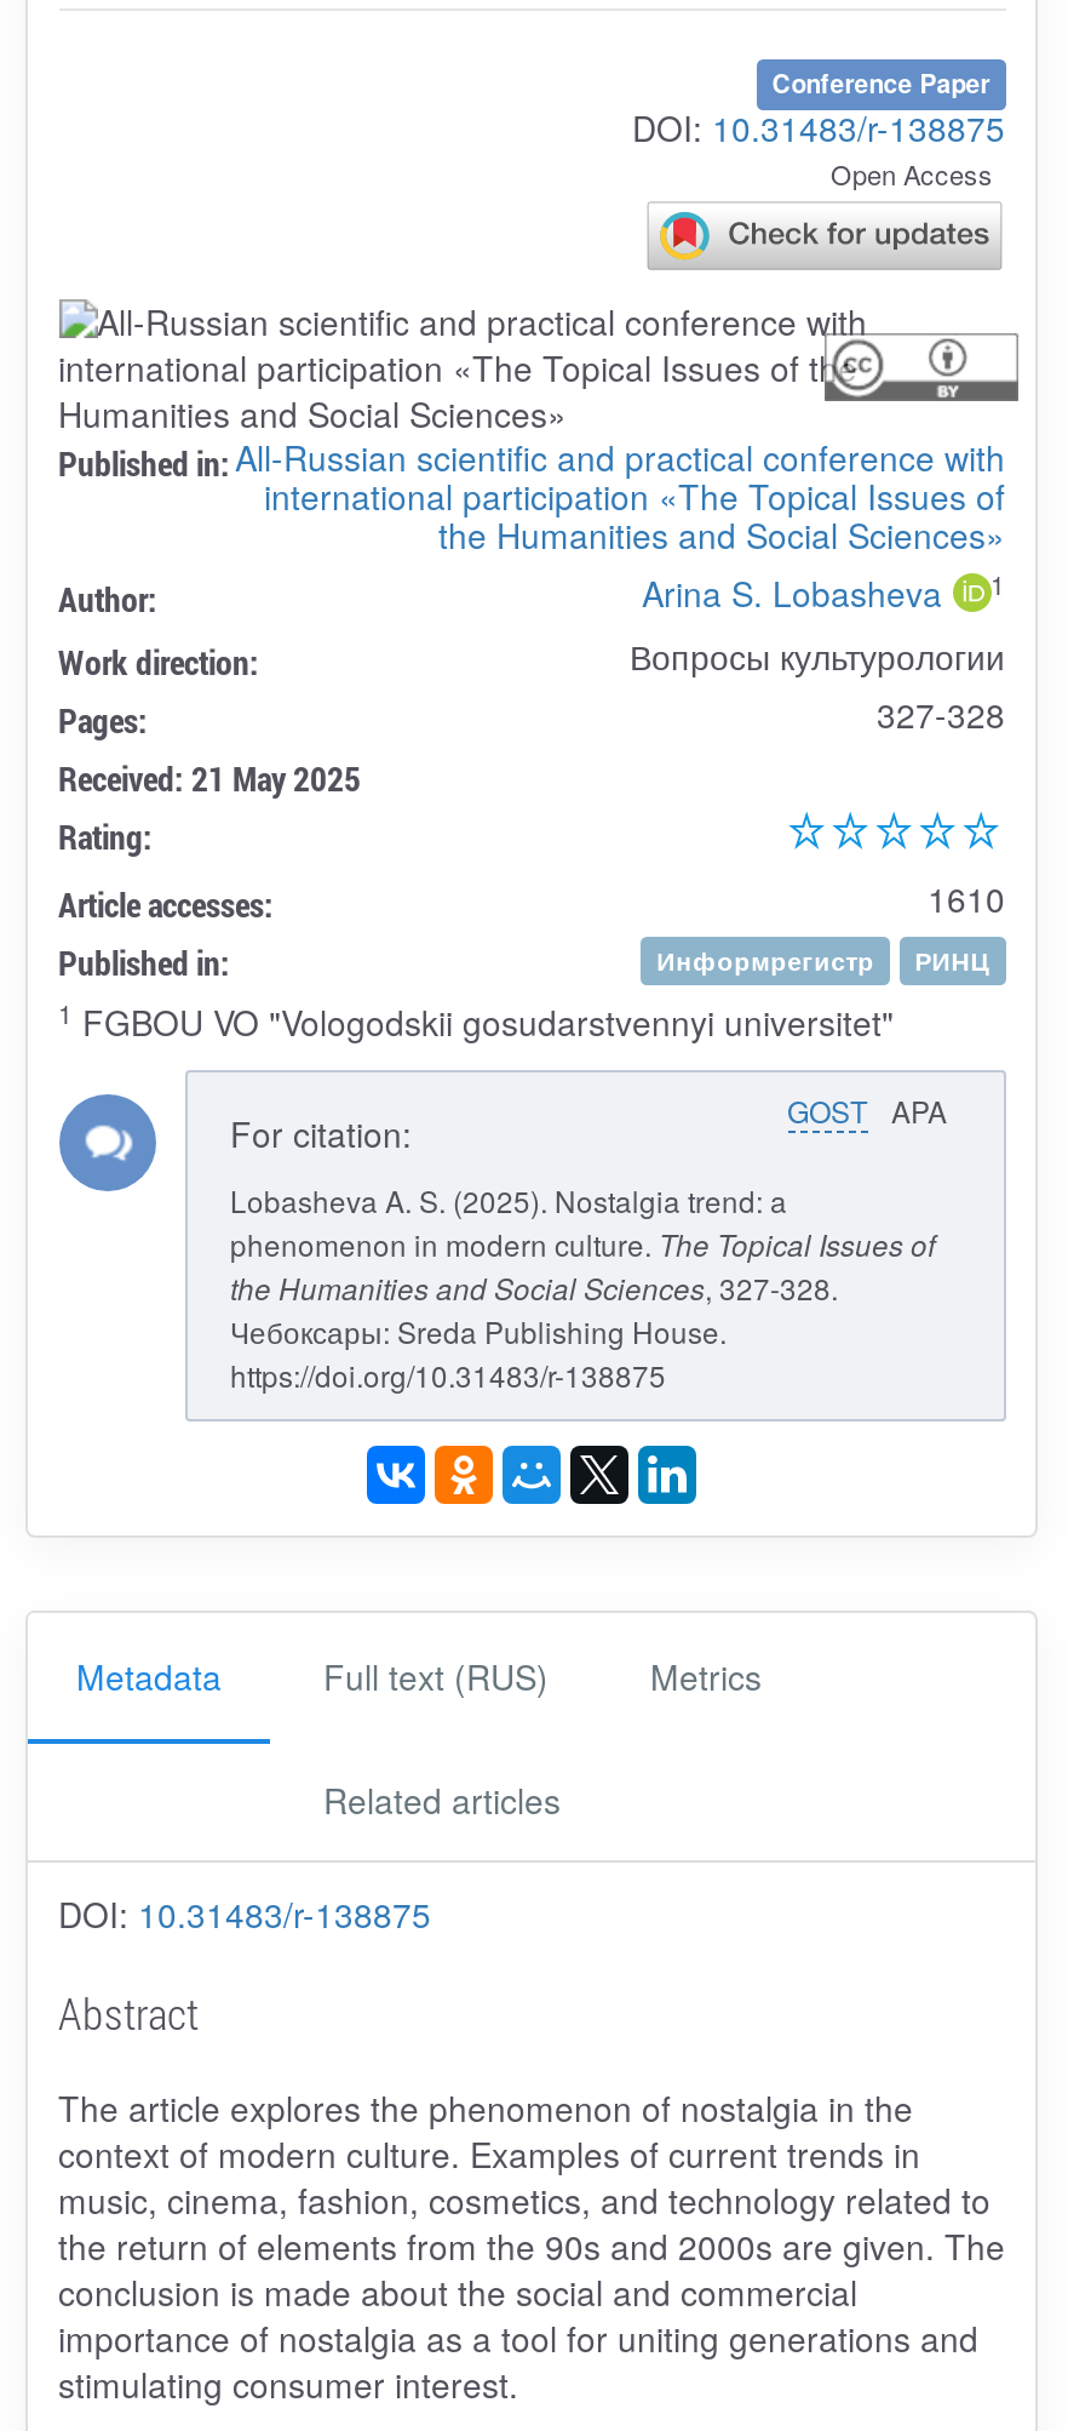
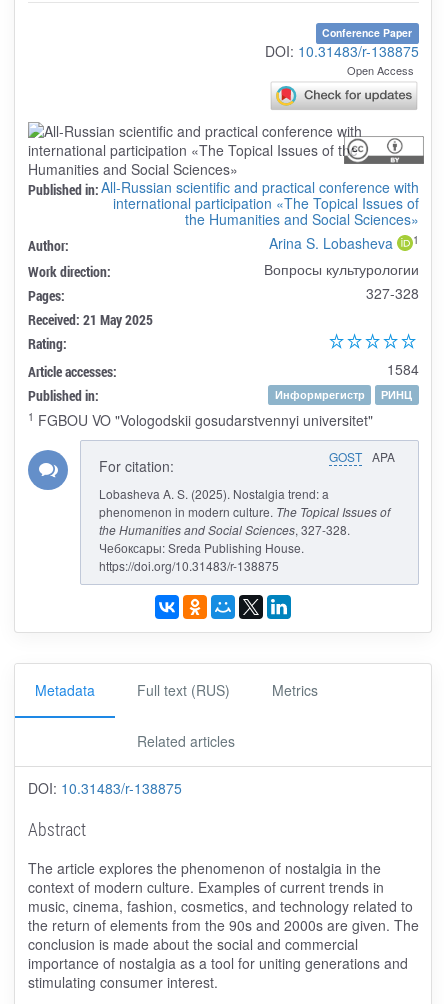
[928,874,1005,923] 1610 -> [386,359,418,379] 1584

